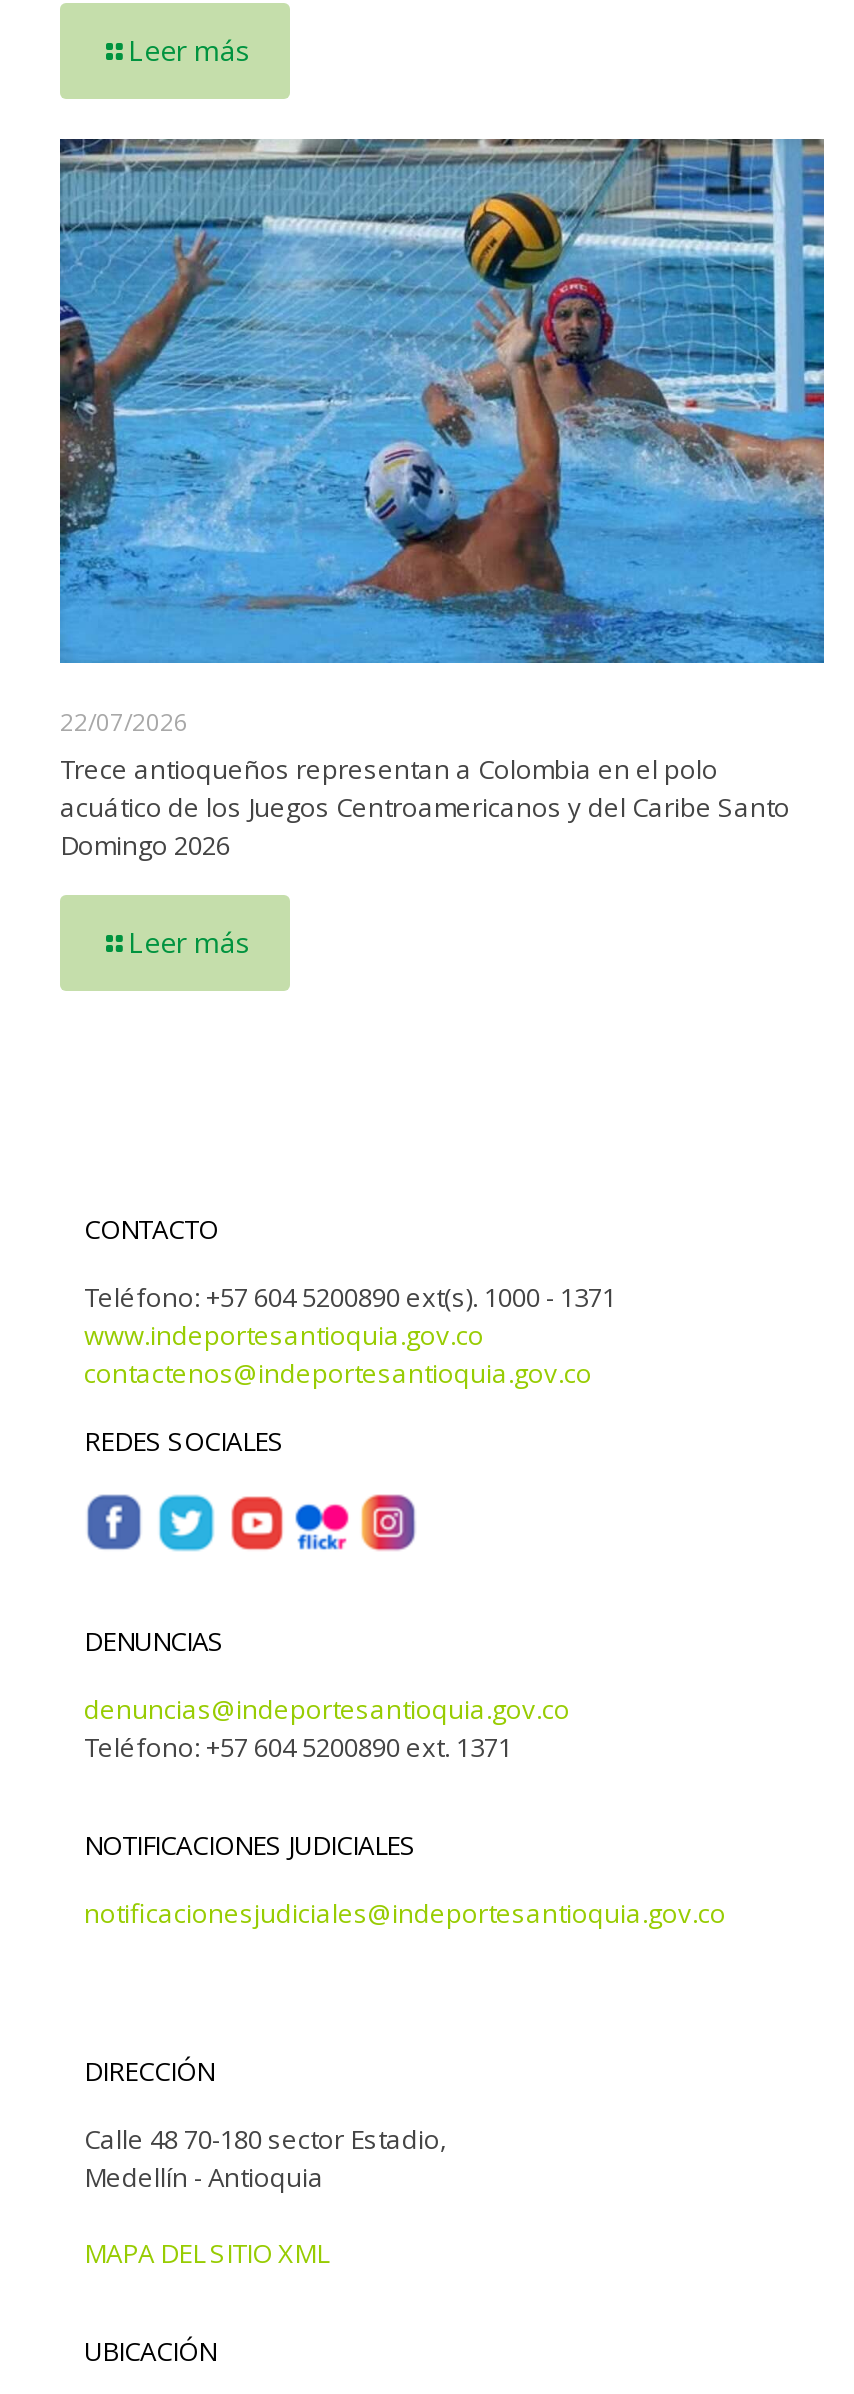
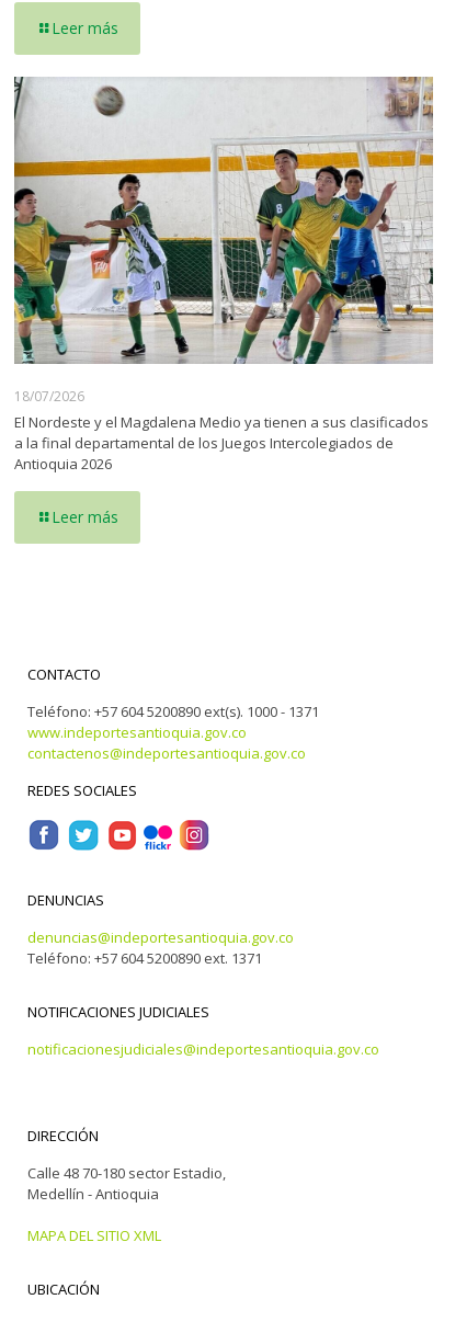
[58,137,826,864] [image] | 22/07/2026 | Trece antioqueños representan a Colombia en el polo | acuático de los Juegos Centroamericanos y del Caribe Santo | Domingo 2026 -> [13,76,434,474] [image] | 18/07/2026 | El Nordeste y el Magdalena Medio ya tienen a sus clasificados | a la final departamental de los Juegos Intercolegiados de | Antioquia 2026

